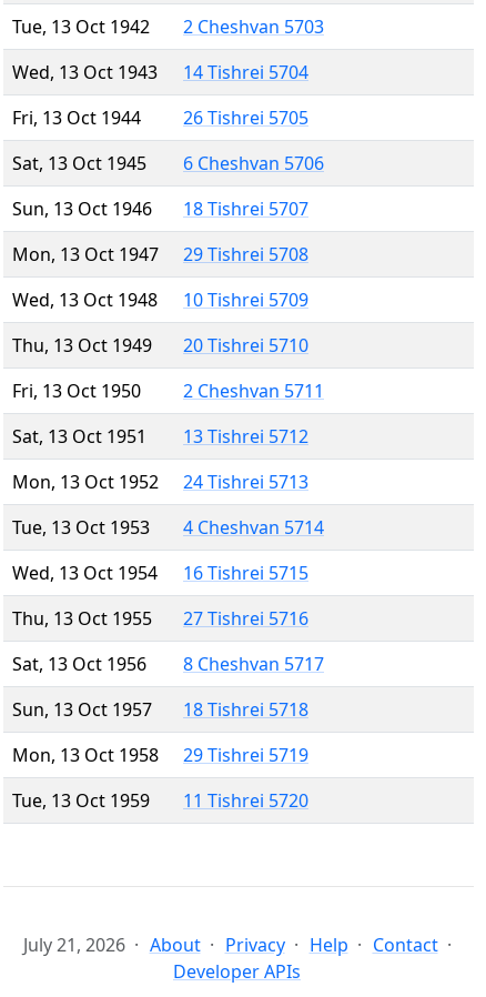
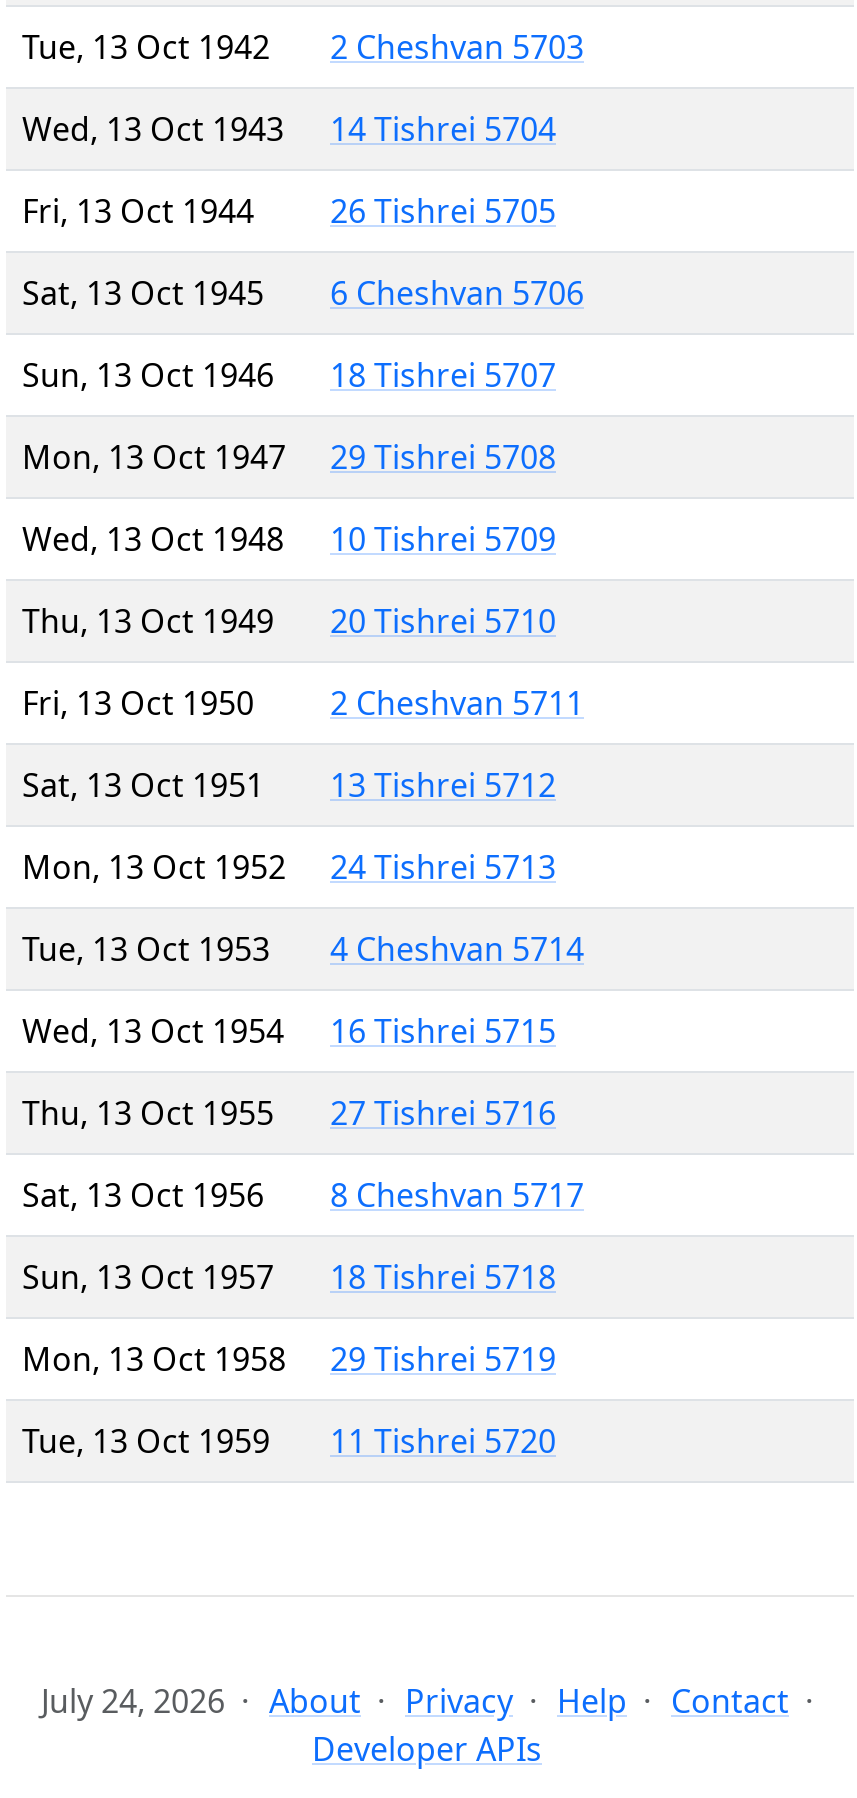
[23,933,438,957] July 21, 2026 About Privacy Help Contact -> [41,1679,789,1723] July 24, 2026 About Privacy Help Contact

